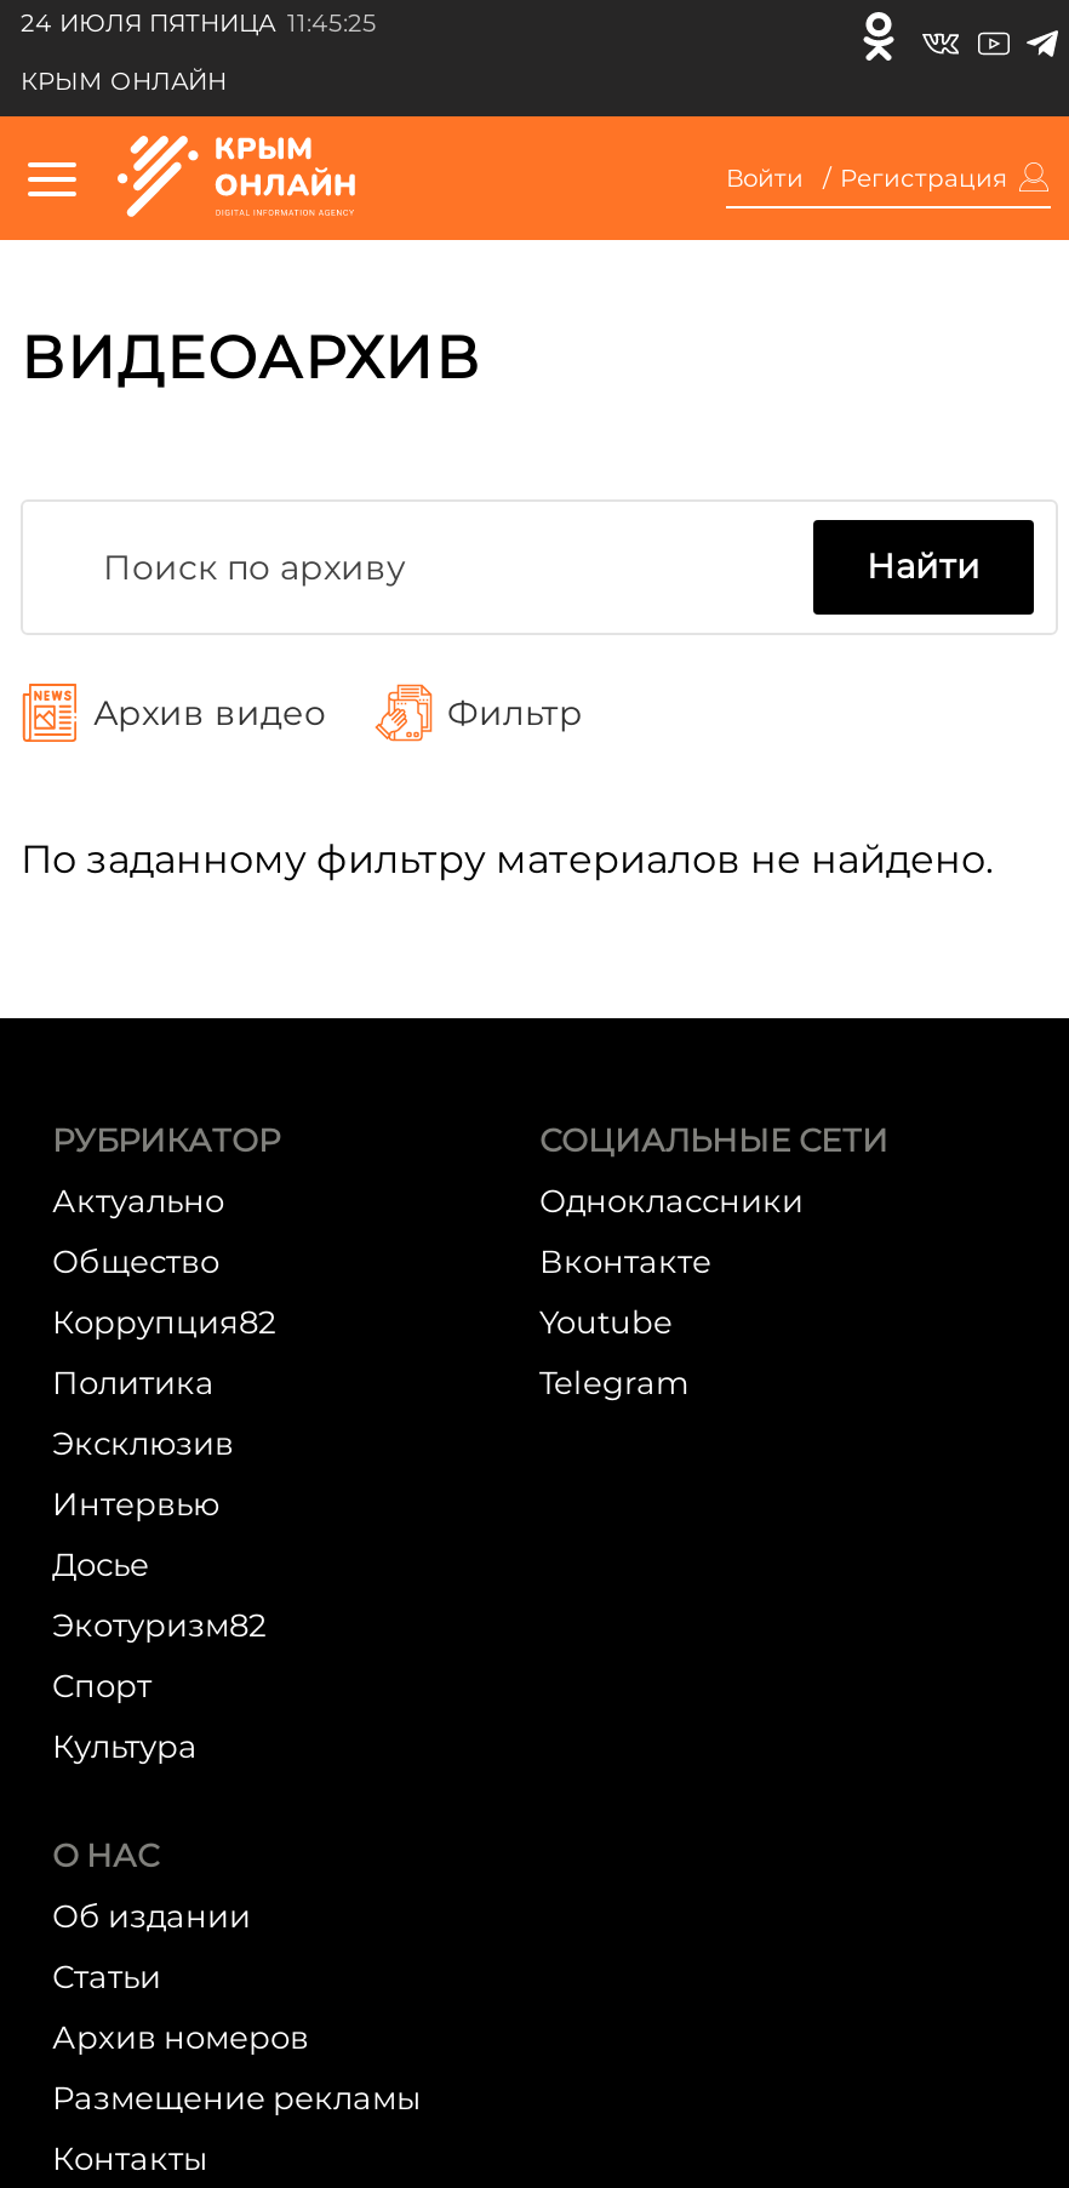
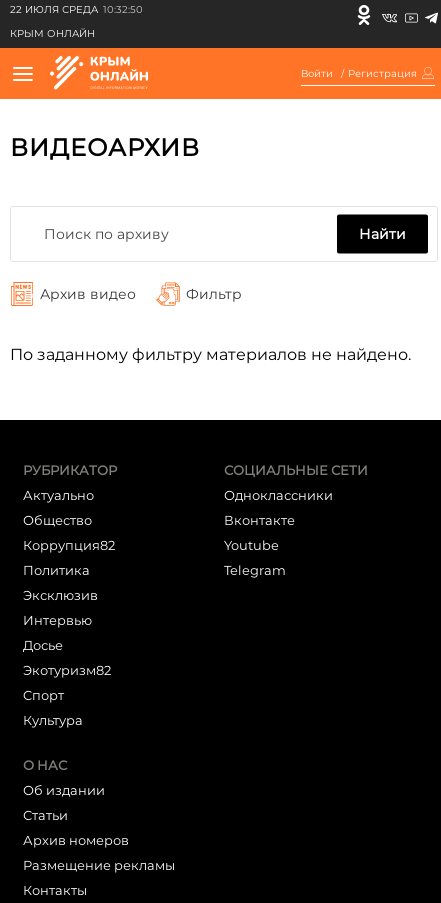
[21,7,377,39] 24 ИЮЛЯ ПЯТНИЦА 11:45:25 -> [10,3,143,16] 22 ИЮЛЯ СРЕДА 10:32:50

